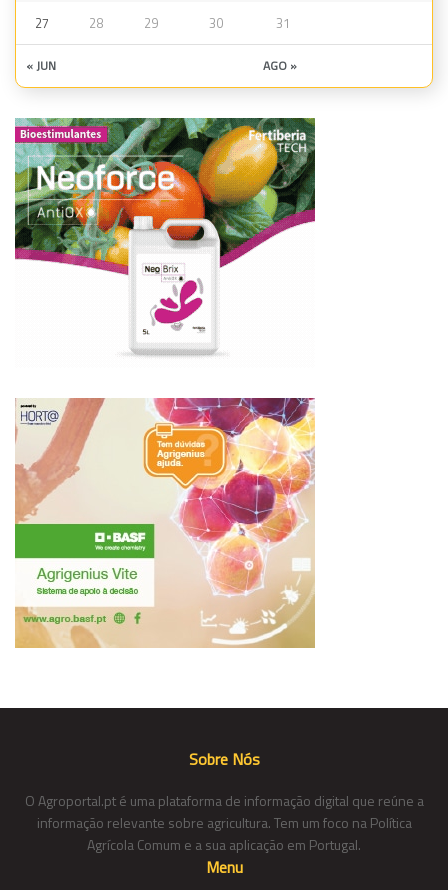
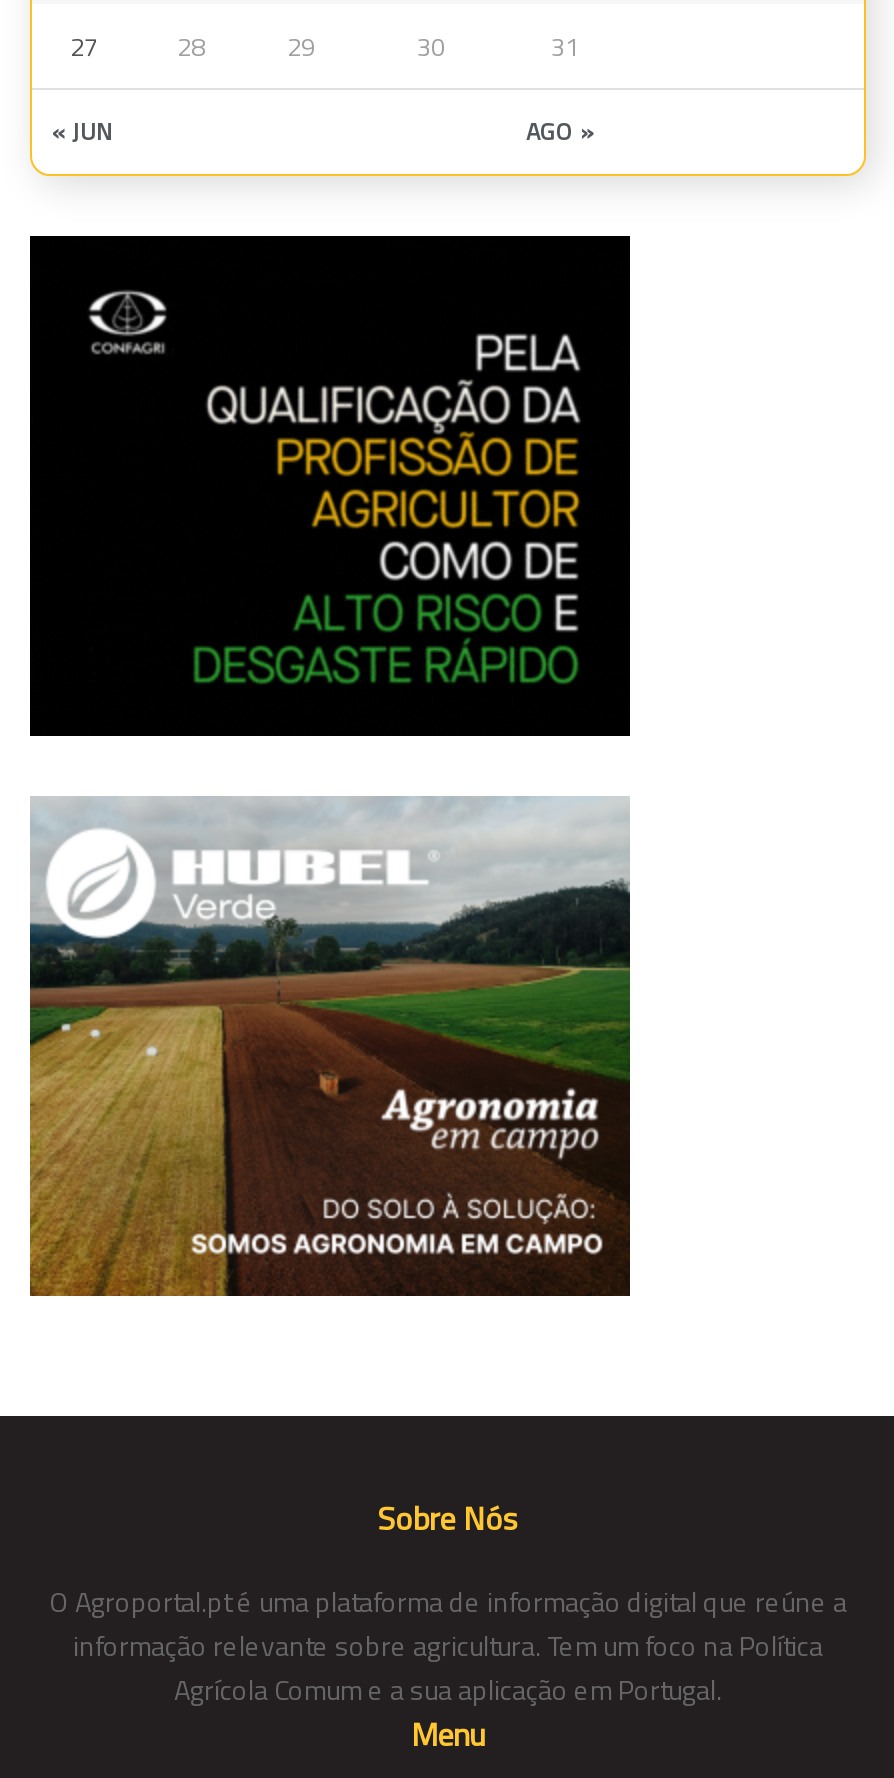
[14,117,316,368] [image] -> [28,234,632,738] [image]
[14,397,316,649] [image] -> [28,796,632,1298] [image]

